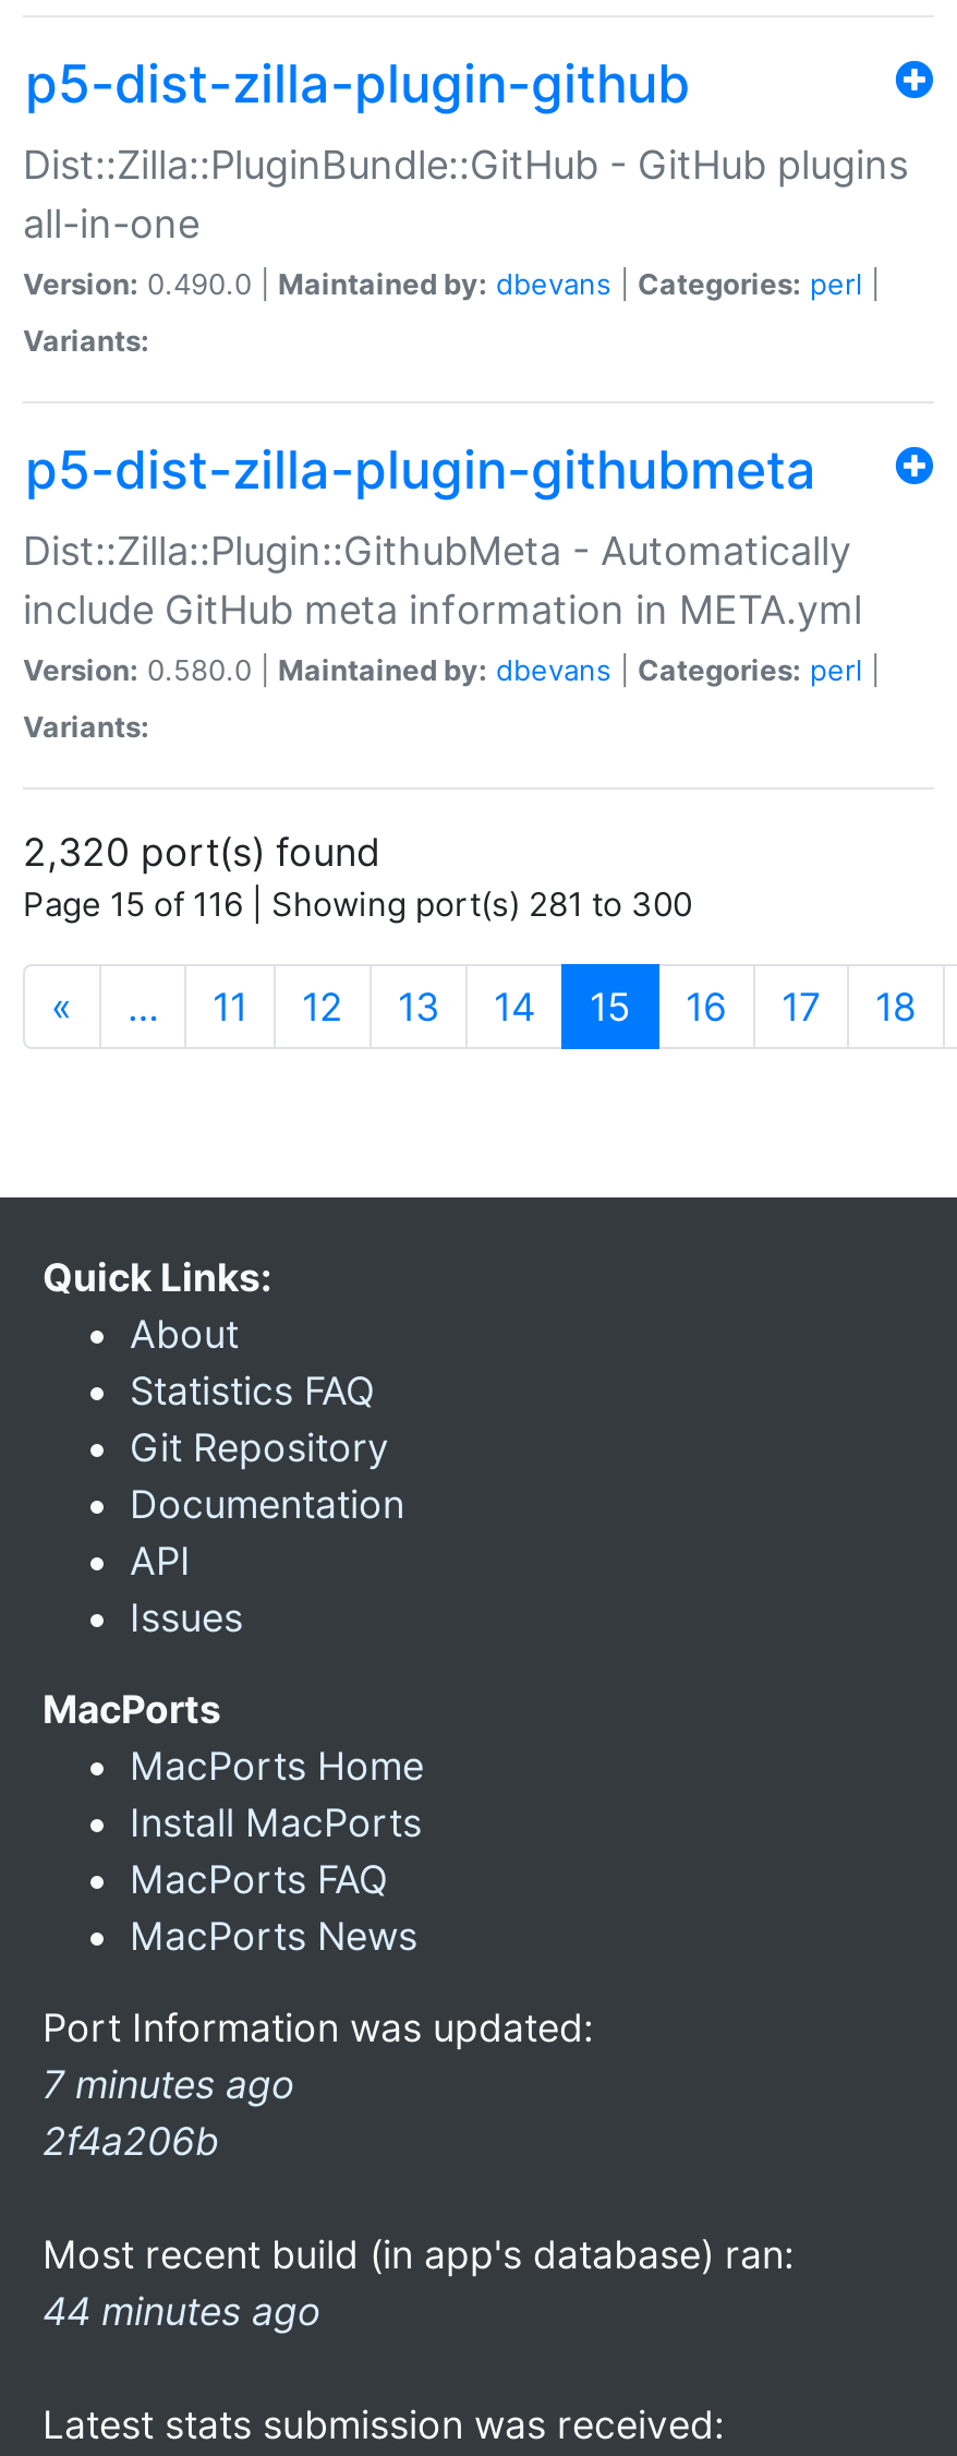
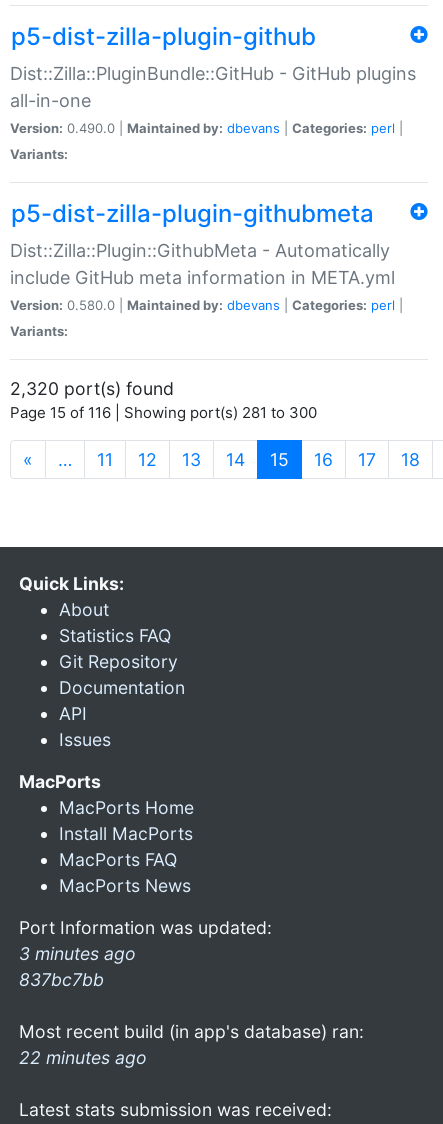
[43,2061,295,2164] 7 minutes ago | 2f4a206b -> [19,943,136,990] 3 minutes ago | 837bc7bb
[43,2288,322,2334] 44 minutes ago -> [19,1047,147,1068] 22 minutes ago

